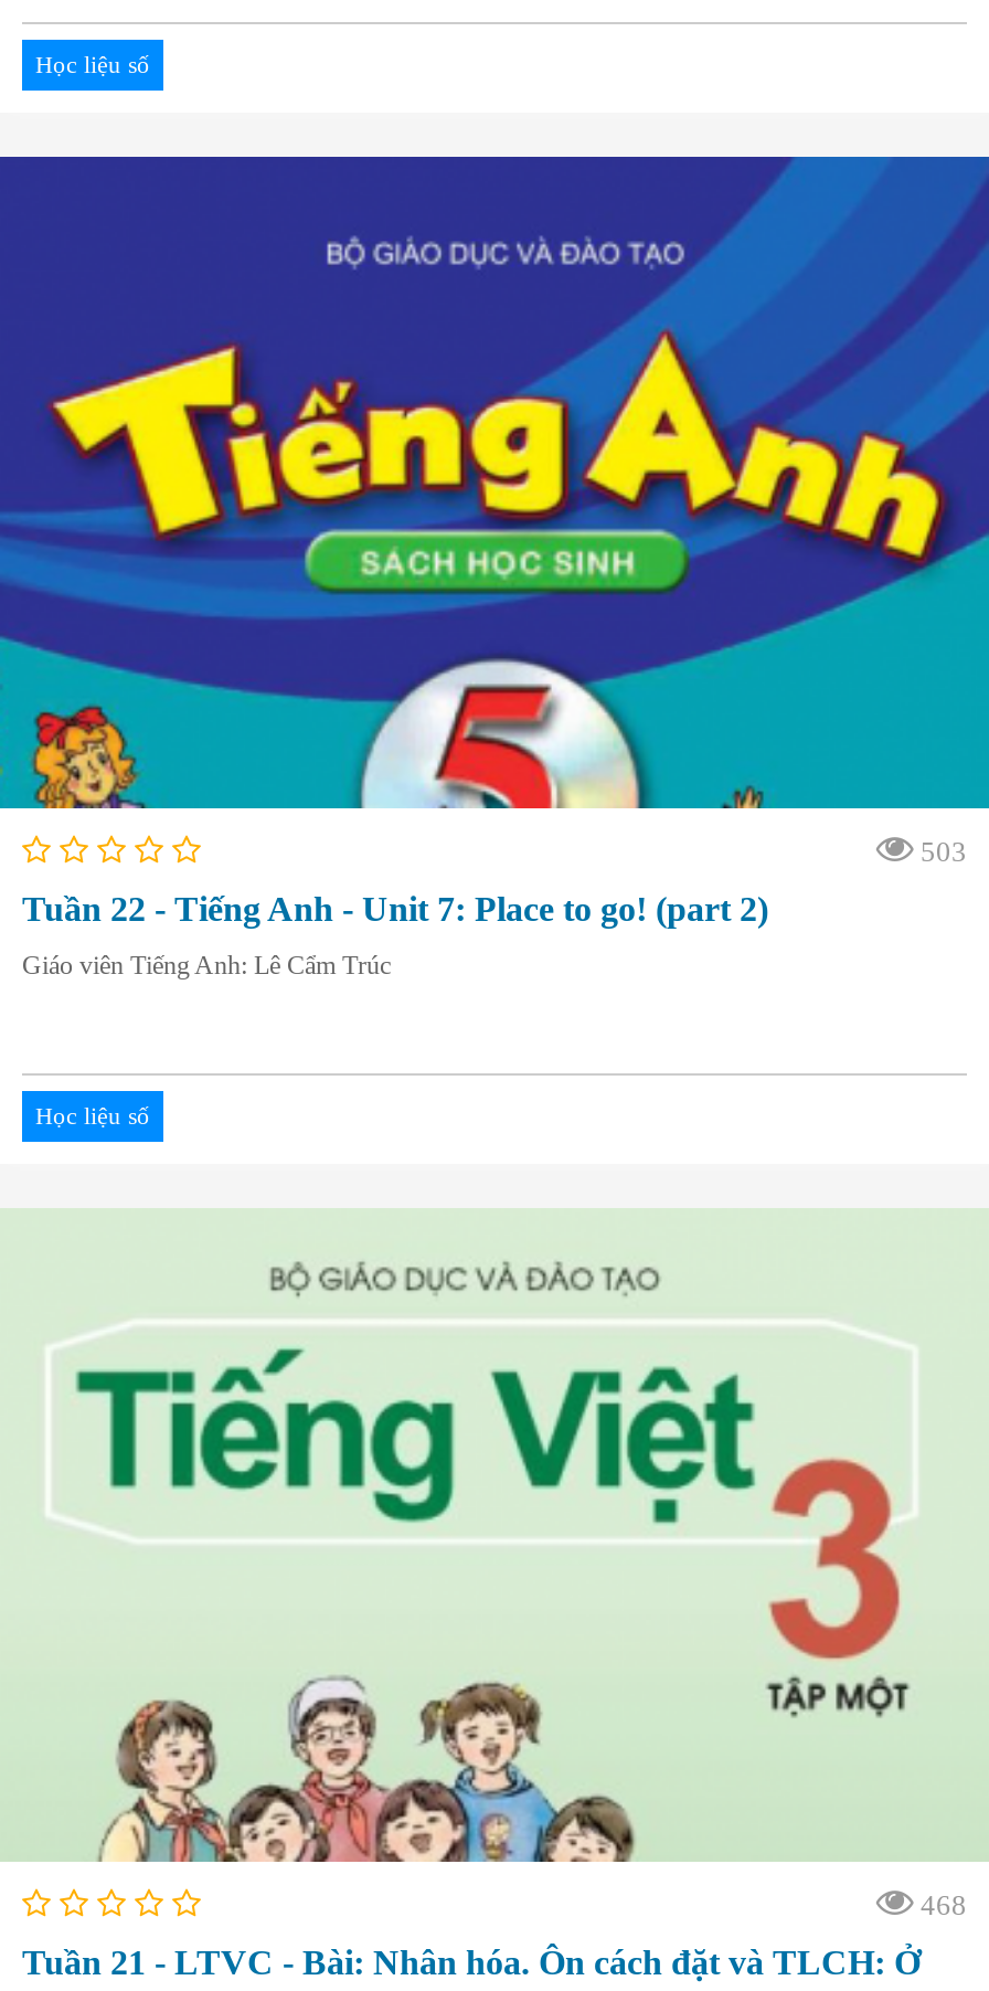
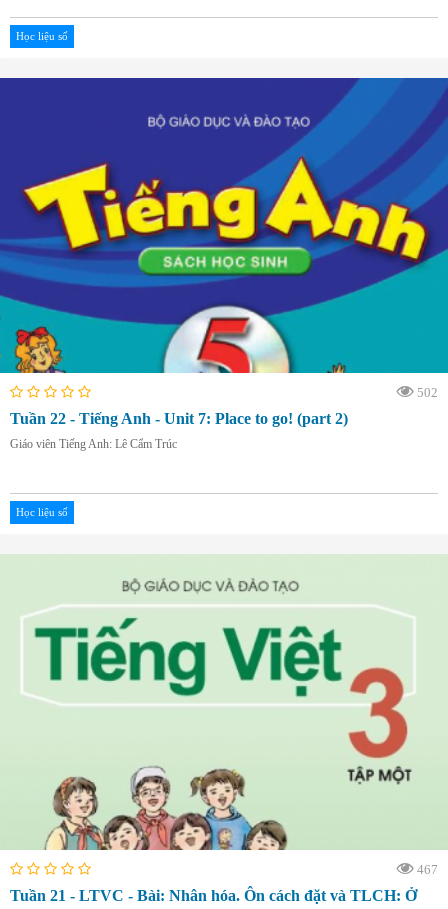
[914,835,967,869] 503 -> [414,385,438,400] 502
[914,1888,967,1921] 468 -> [414,862,438,877] 467

